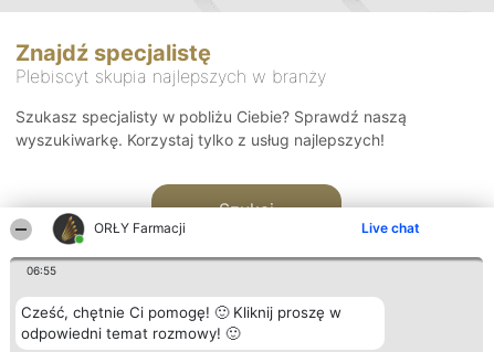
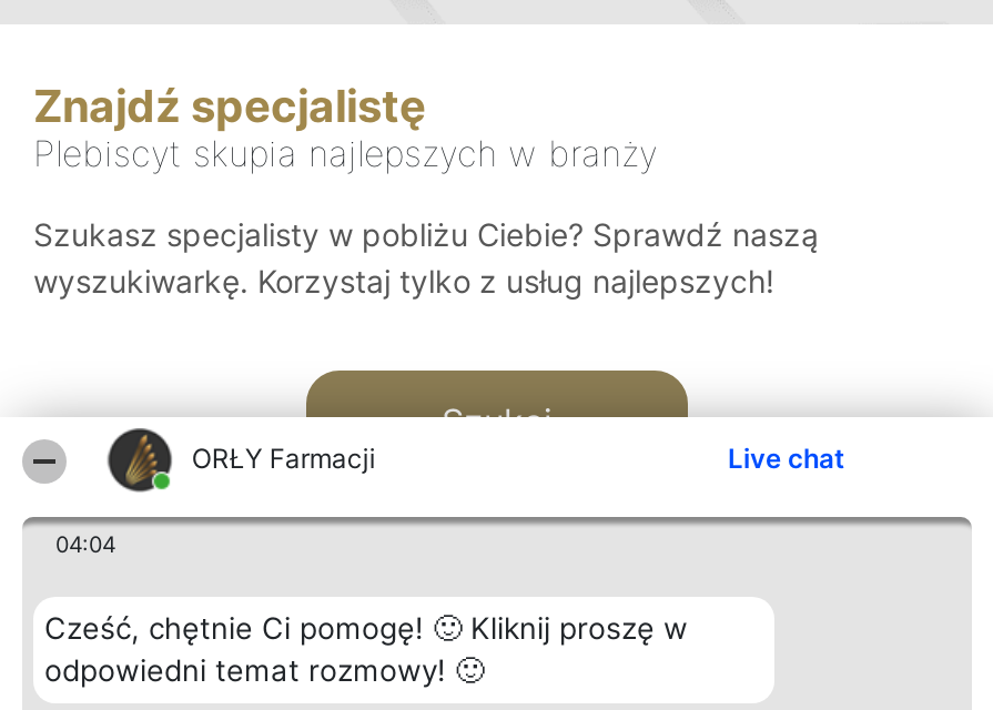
[27,264,56,277] 06:55 -> [55,530,115,557] 04:04

